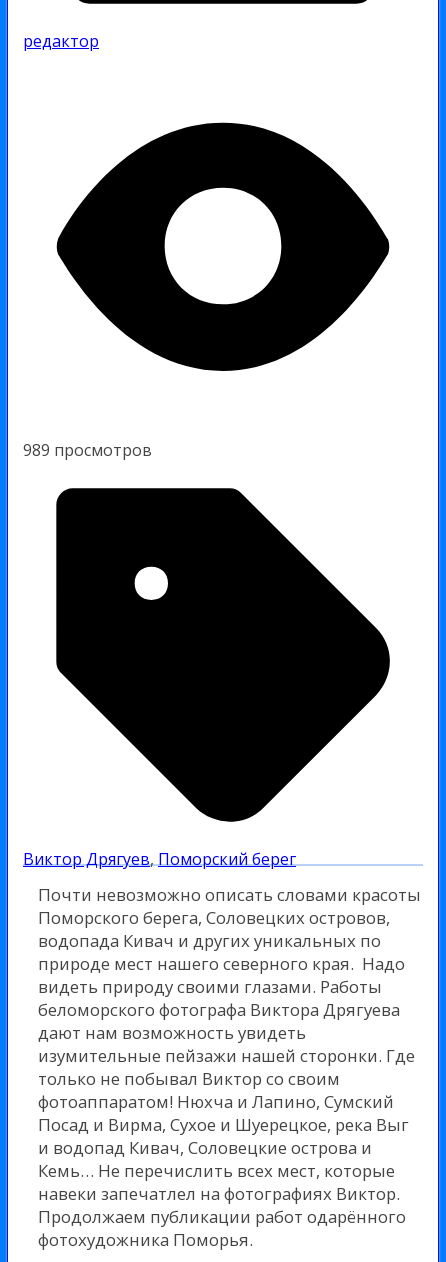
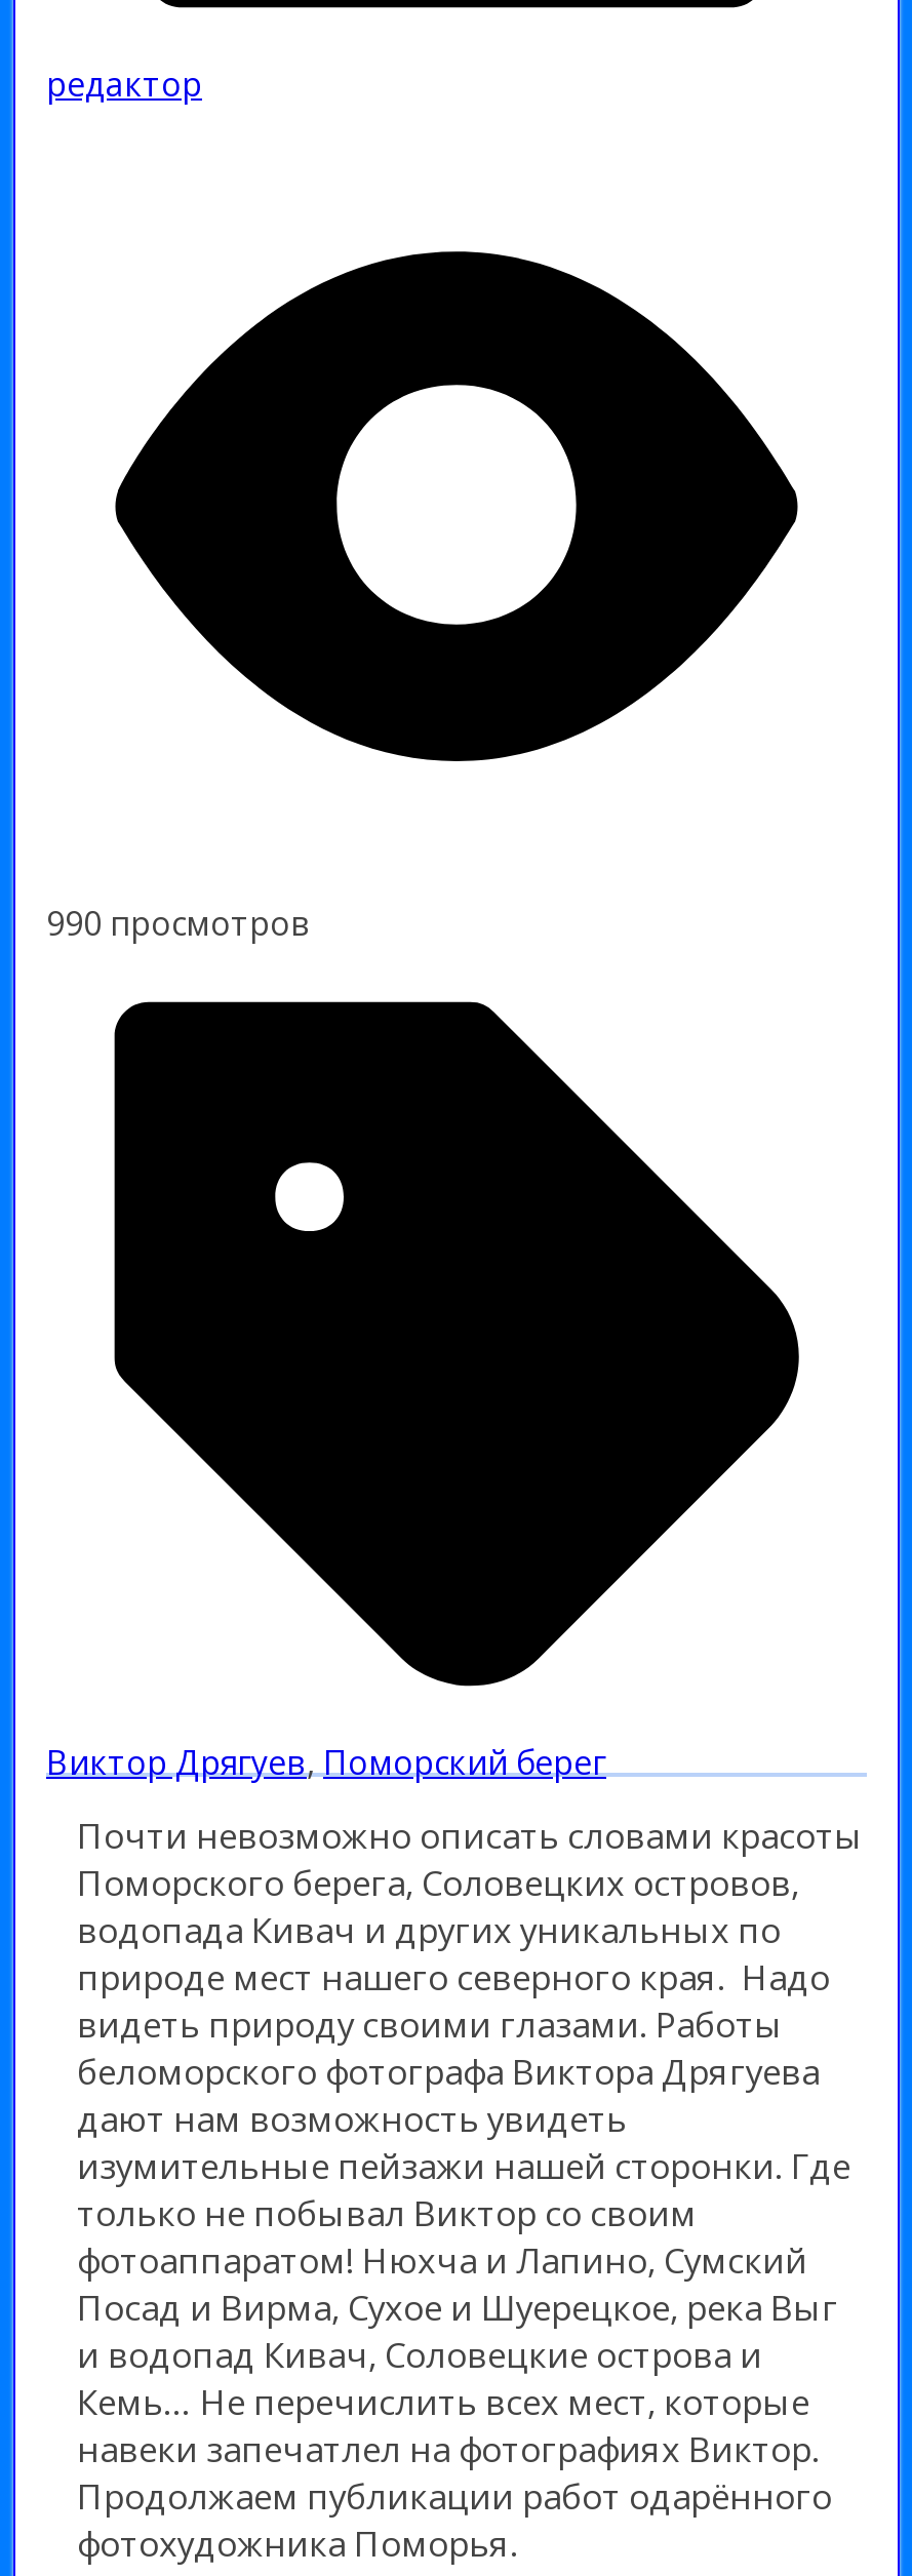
[23,439,152,461] 989 просмотров -> [46,901,311,946] 990 просмотров

